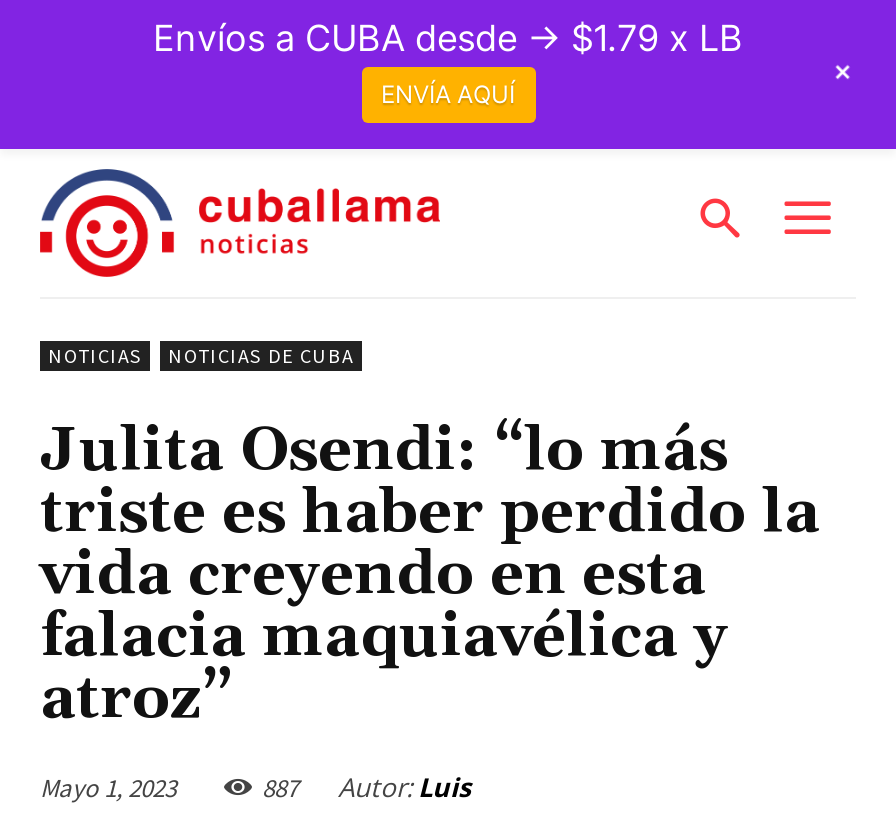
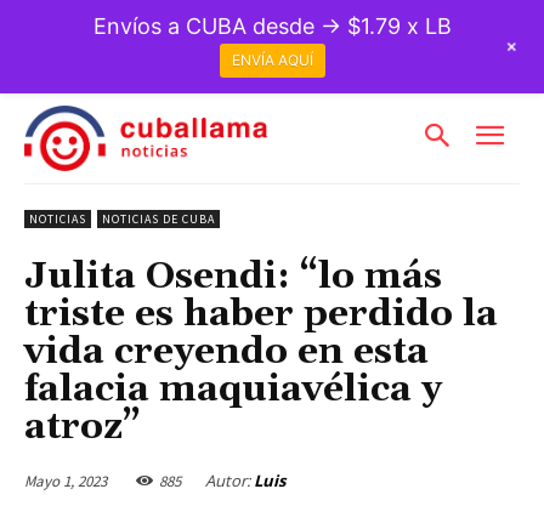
[262,769,470,805] 887 Autor: Luis -> [159,470,285,491] 885 Autor: Luis

